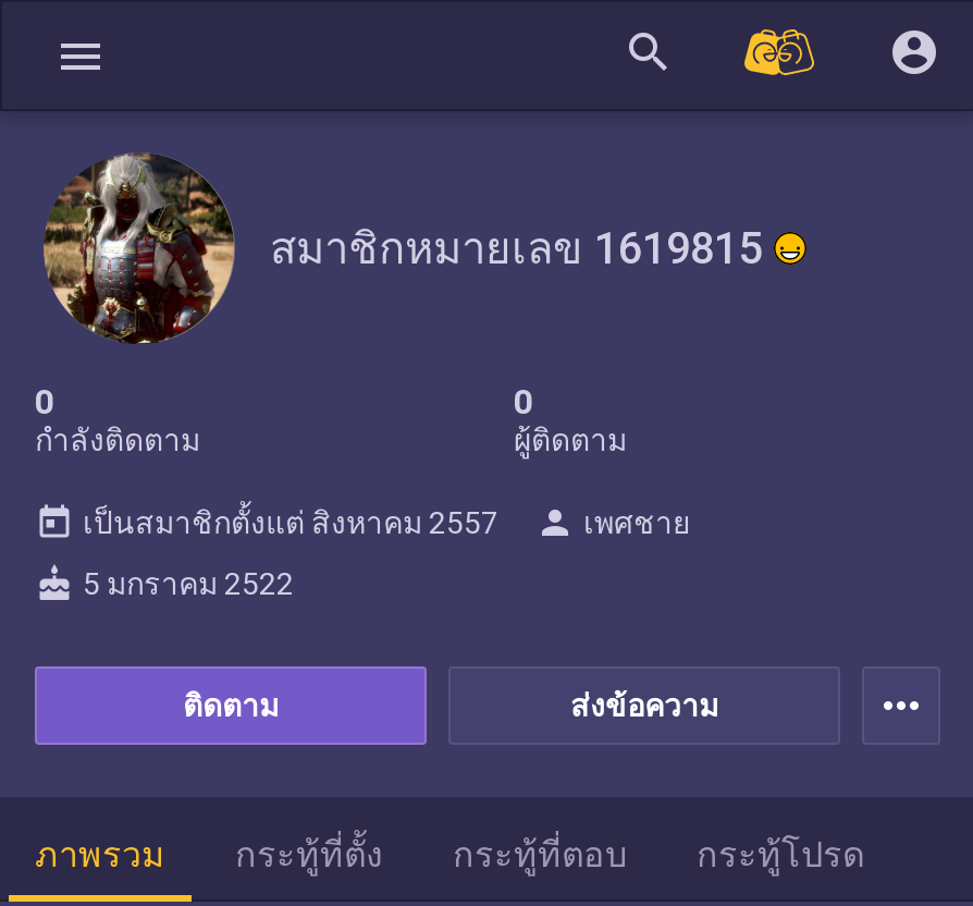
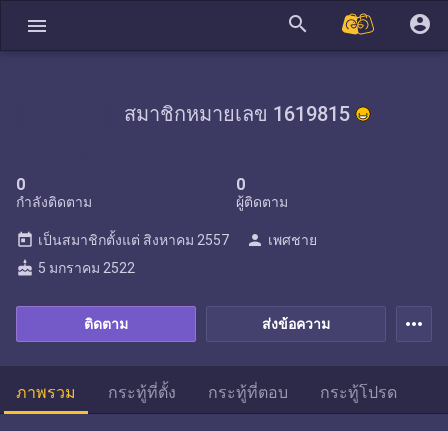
[41,152,237,346] [image] -> none

